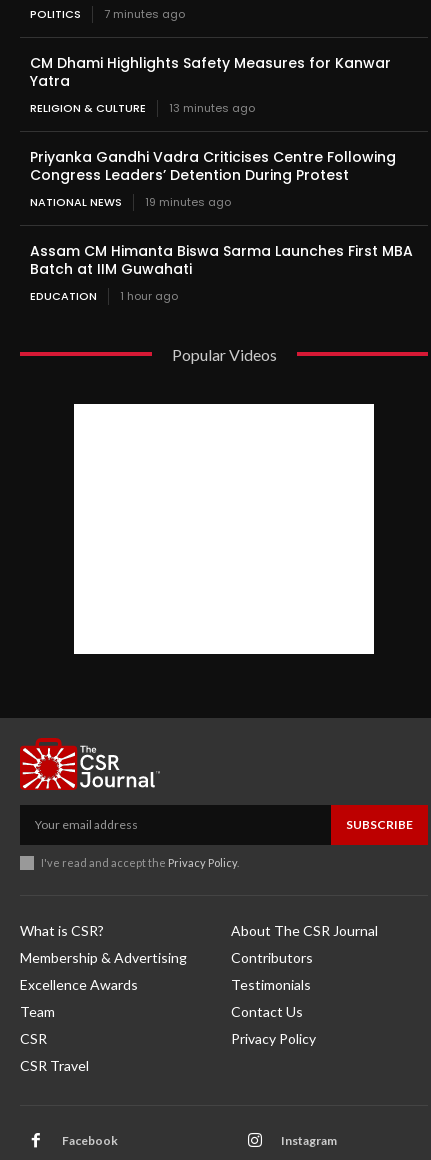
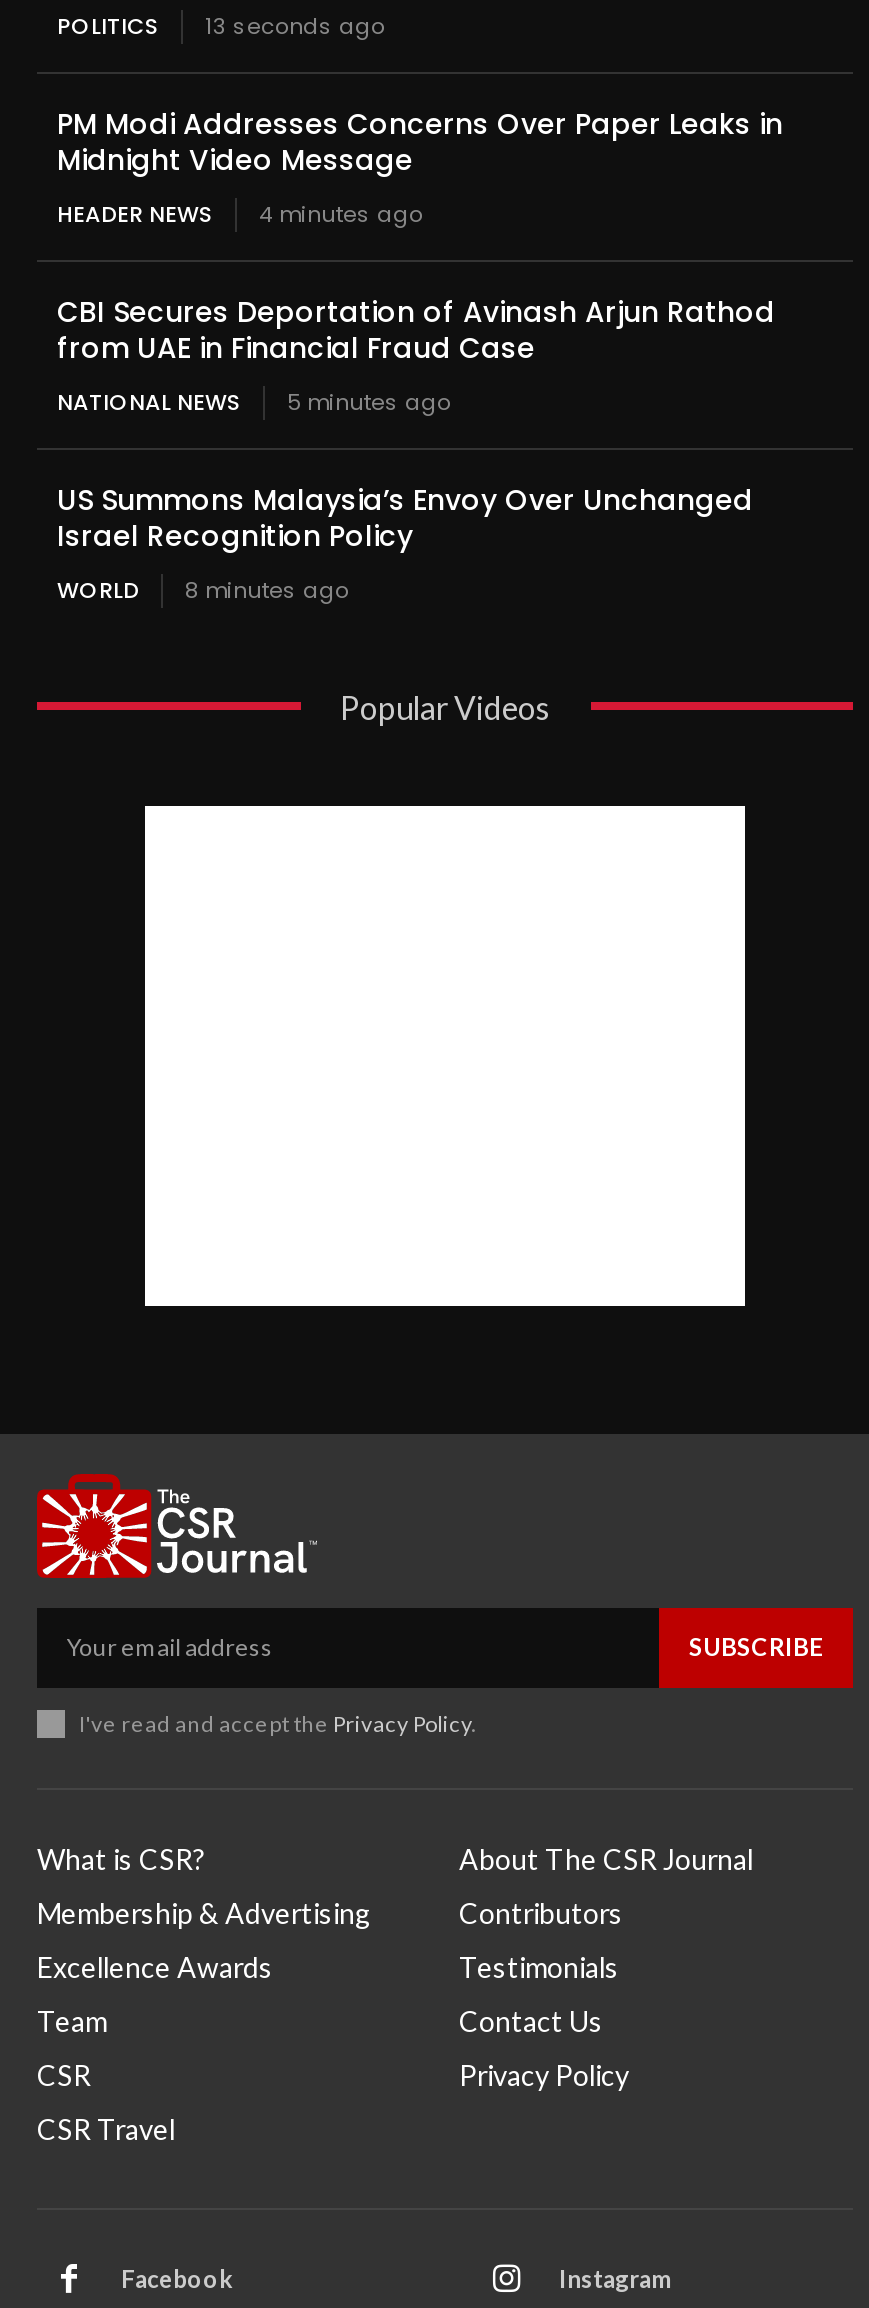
[30,6,185,22] POLITICS 7 minutes ago -> [57,9,385,41] POLITICS 13 seconds ago
[30,53,391,116] CM Dhami Highlights Safety Measures for Kanwar | Yatra | RELIGION & CULTURE | 13 minutes ago -> [57,103,783,229] PM Modi Addresses Concerns Over Paper Leaks in | Midnight Video Message | HEADER NEWS | 4 minutes ago
[30,147,396,185] Priyanka Gandhi Vadra Criticises Centre Following | Congress Leaders’ Detention During Protest -> [57,291,775,367] CBI Secures Deportation of Avinash Arjun Rathod | from UAE in Financial Fraud Case
[30,194,231,210] NATIONAL NEWS 19 minutes ago -> [57,385,451,417] NATIONAL NEWS 5 minutes ago
[30,241,413,304] Assam CM Himanta Biswa Sarma Launches First MBA | Batch at IIM Guwahati | EDUCATION | 1 hour ago -> [57,479,753,605] US Summons Malaysia’s Envoy Over Unchanged | Israel Recognition Policy | WORLD | 8 minutes ago

